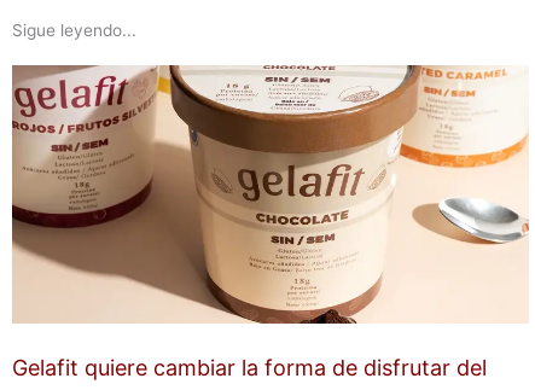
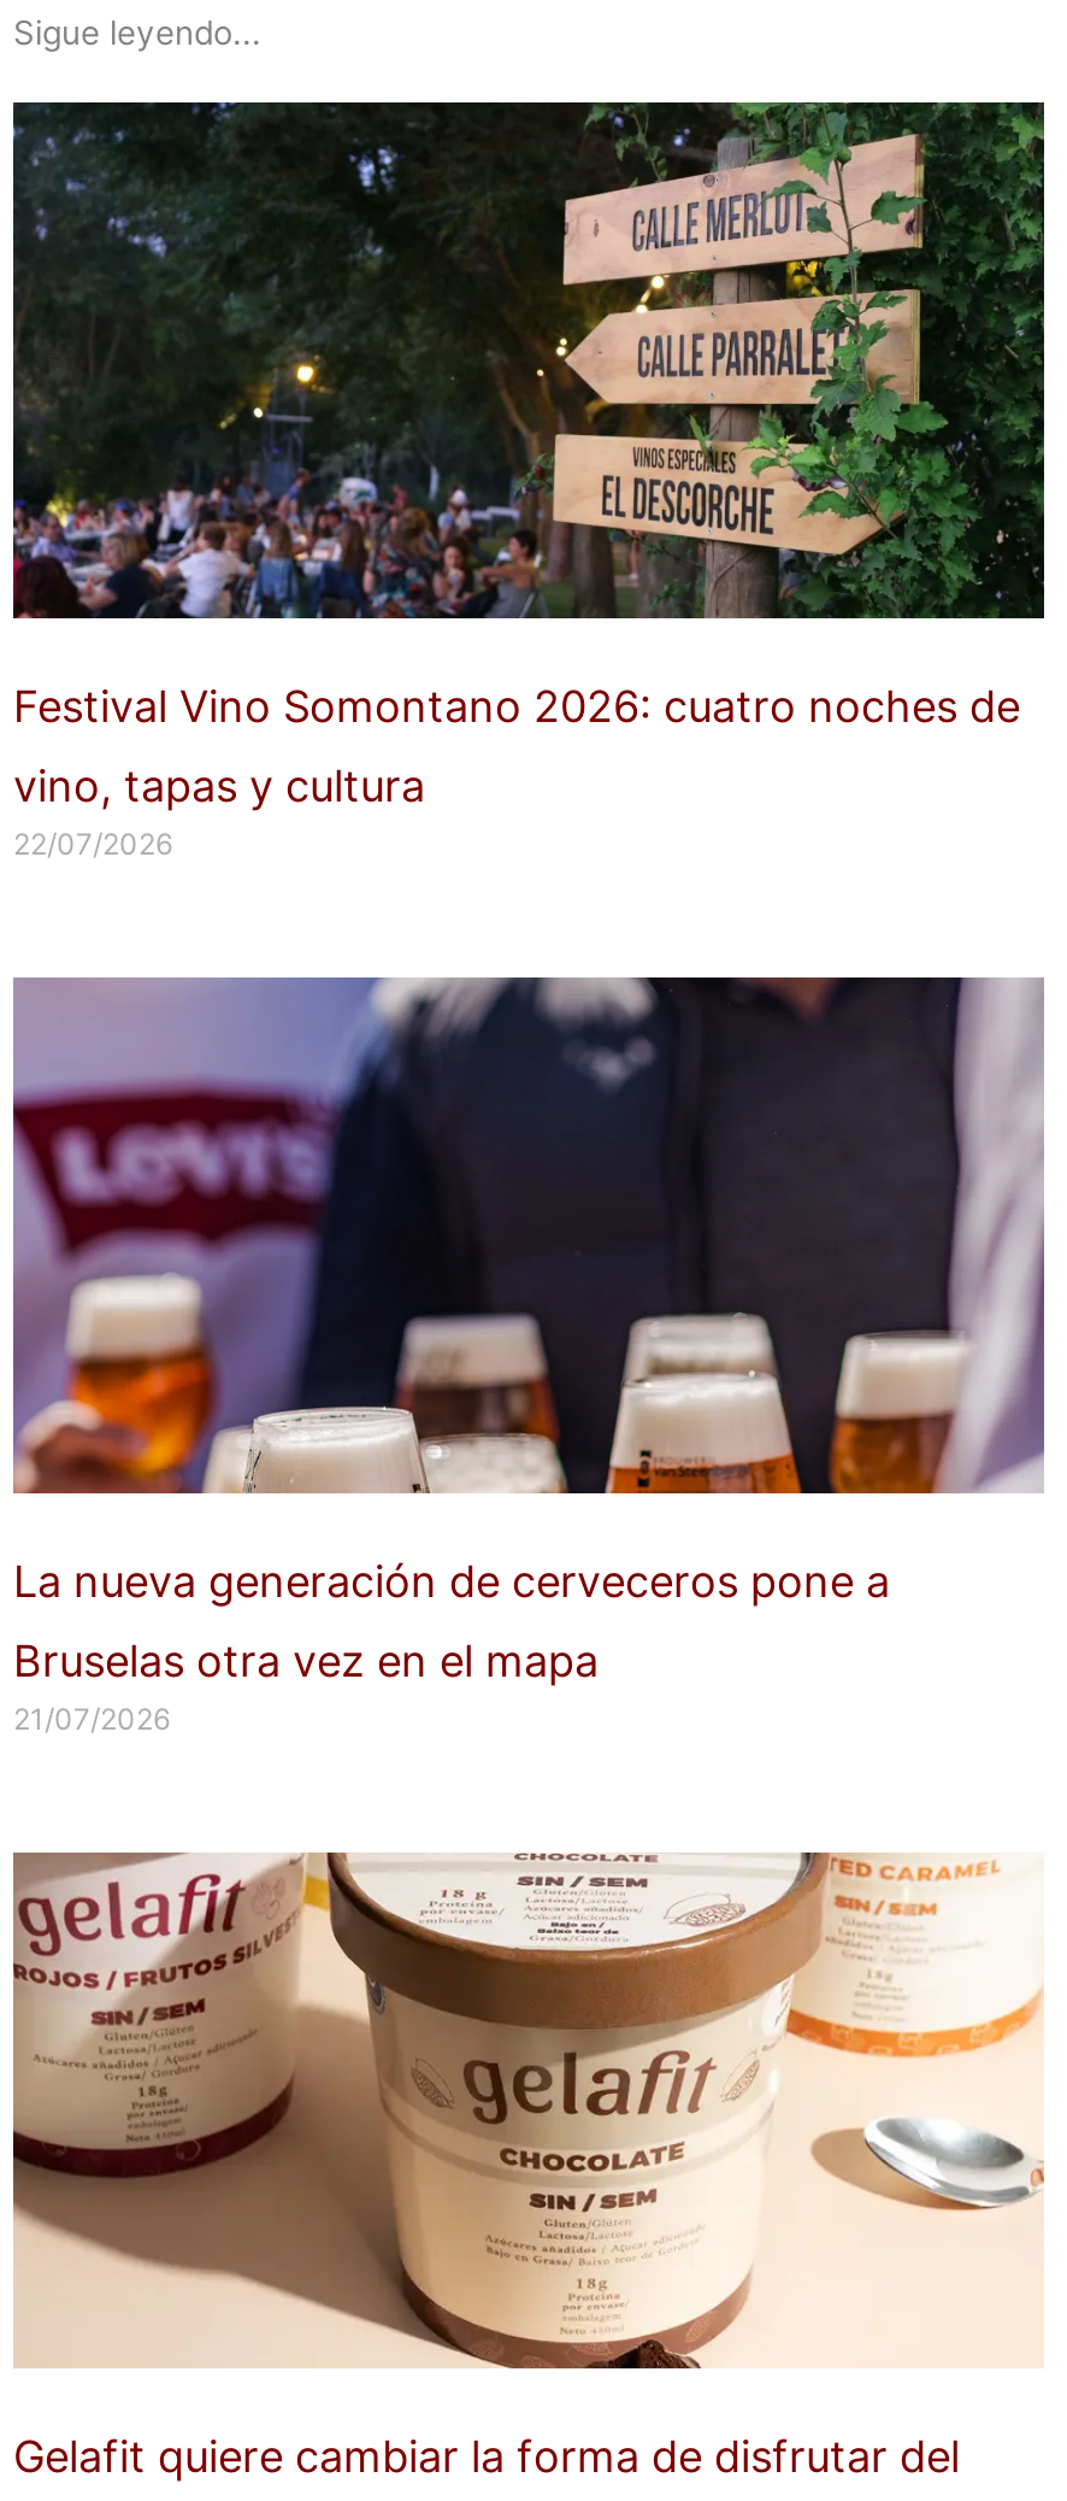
none -> [11,100,1047,862] [image] | Festival Vino Somontano 2026: cuatro noches de | vino, tapas y cultura | 22/07/2026
none -> [11,975,1047,1737] [image] | La nueva generación de cerveceros pone a | Bruselas otra vez en el mapa | 21/07/2026

